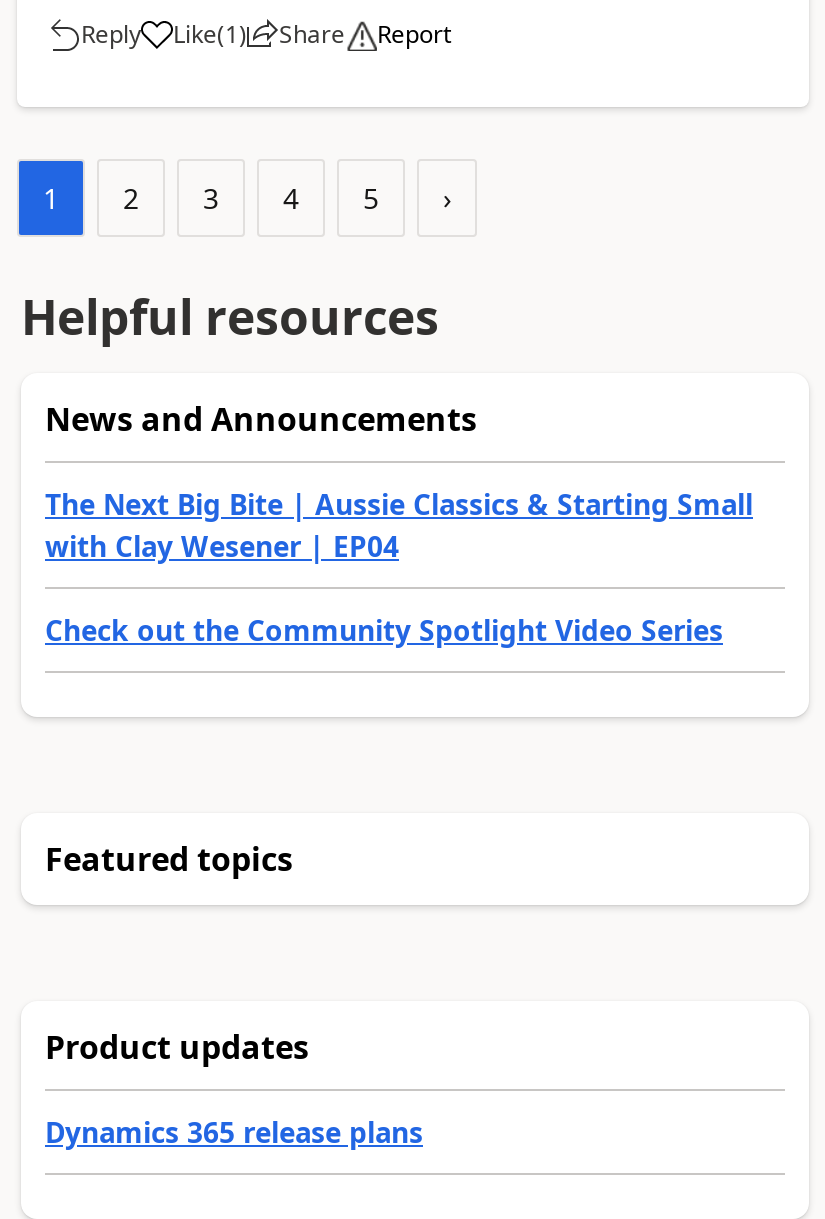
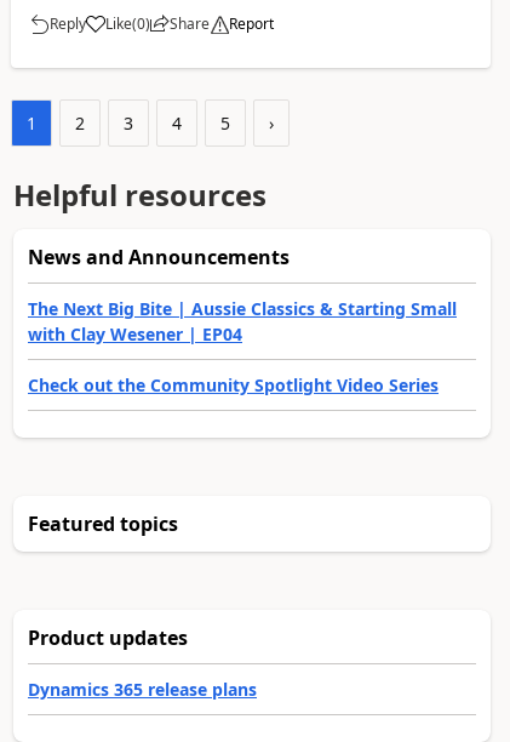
[217,17,247,51] (1) -> [132,13,150,34] (0)

